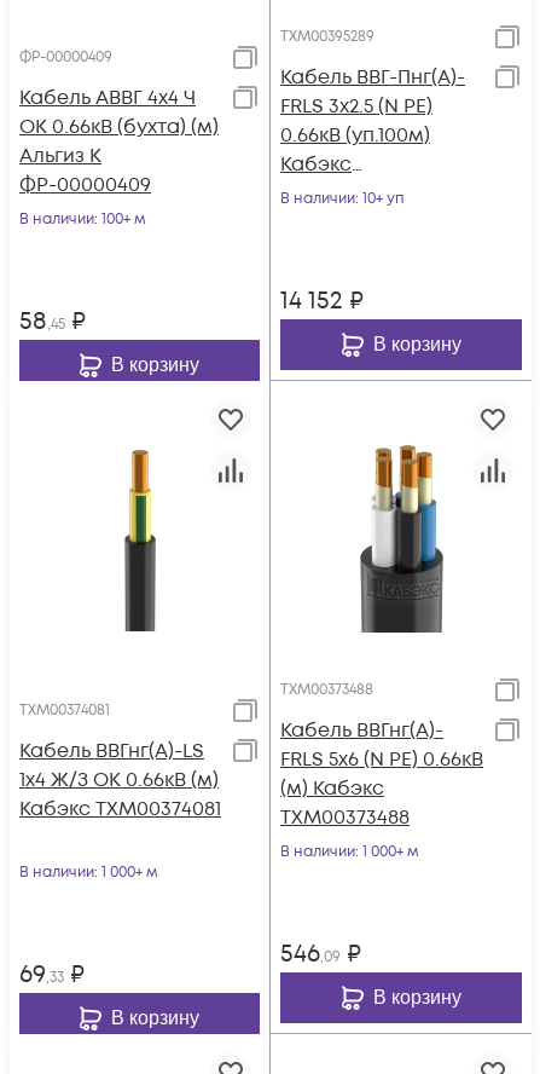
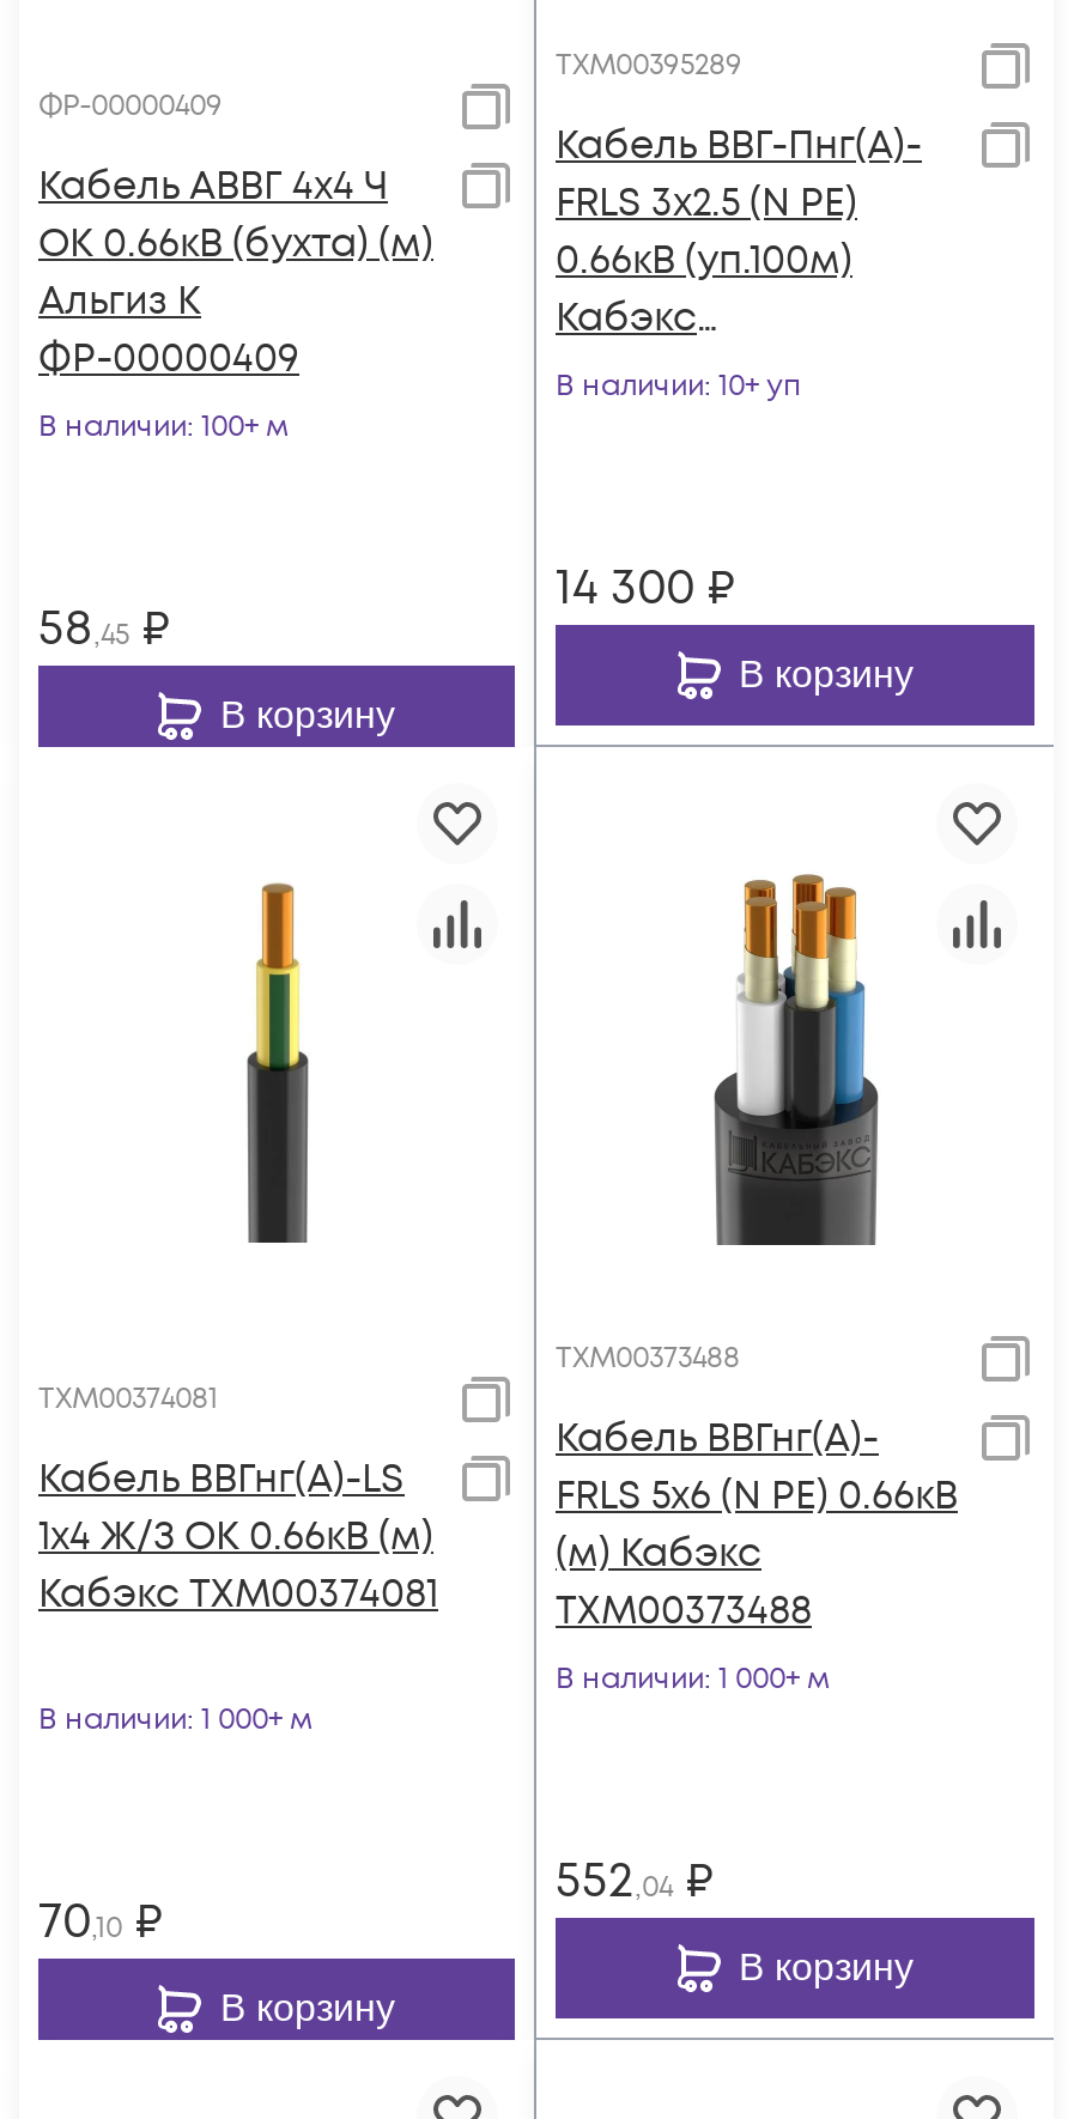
[280,284,364,318] 14 152 ₽ -> [556,555,735,623] 14 300 ₽
[280,937,361,971] 546,09 ₽ -> [556,1848,714,1915] 552,04 ₽
[19,958,85,992] 69,33 ₽ -> [38,1889,163,1956] 70,10 ₽

